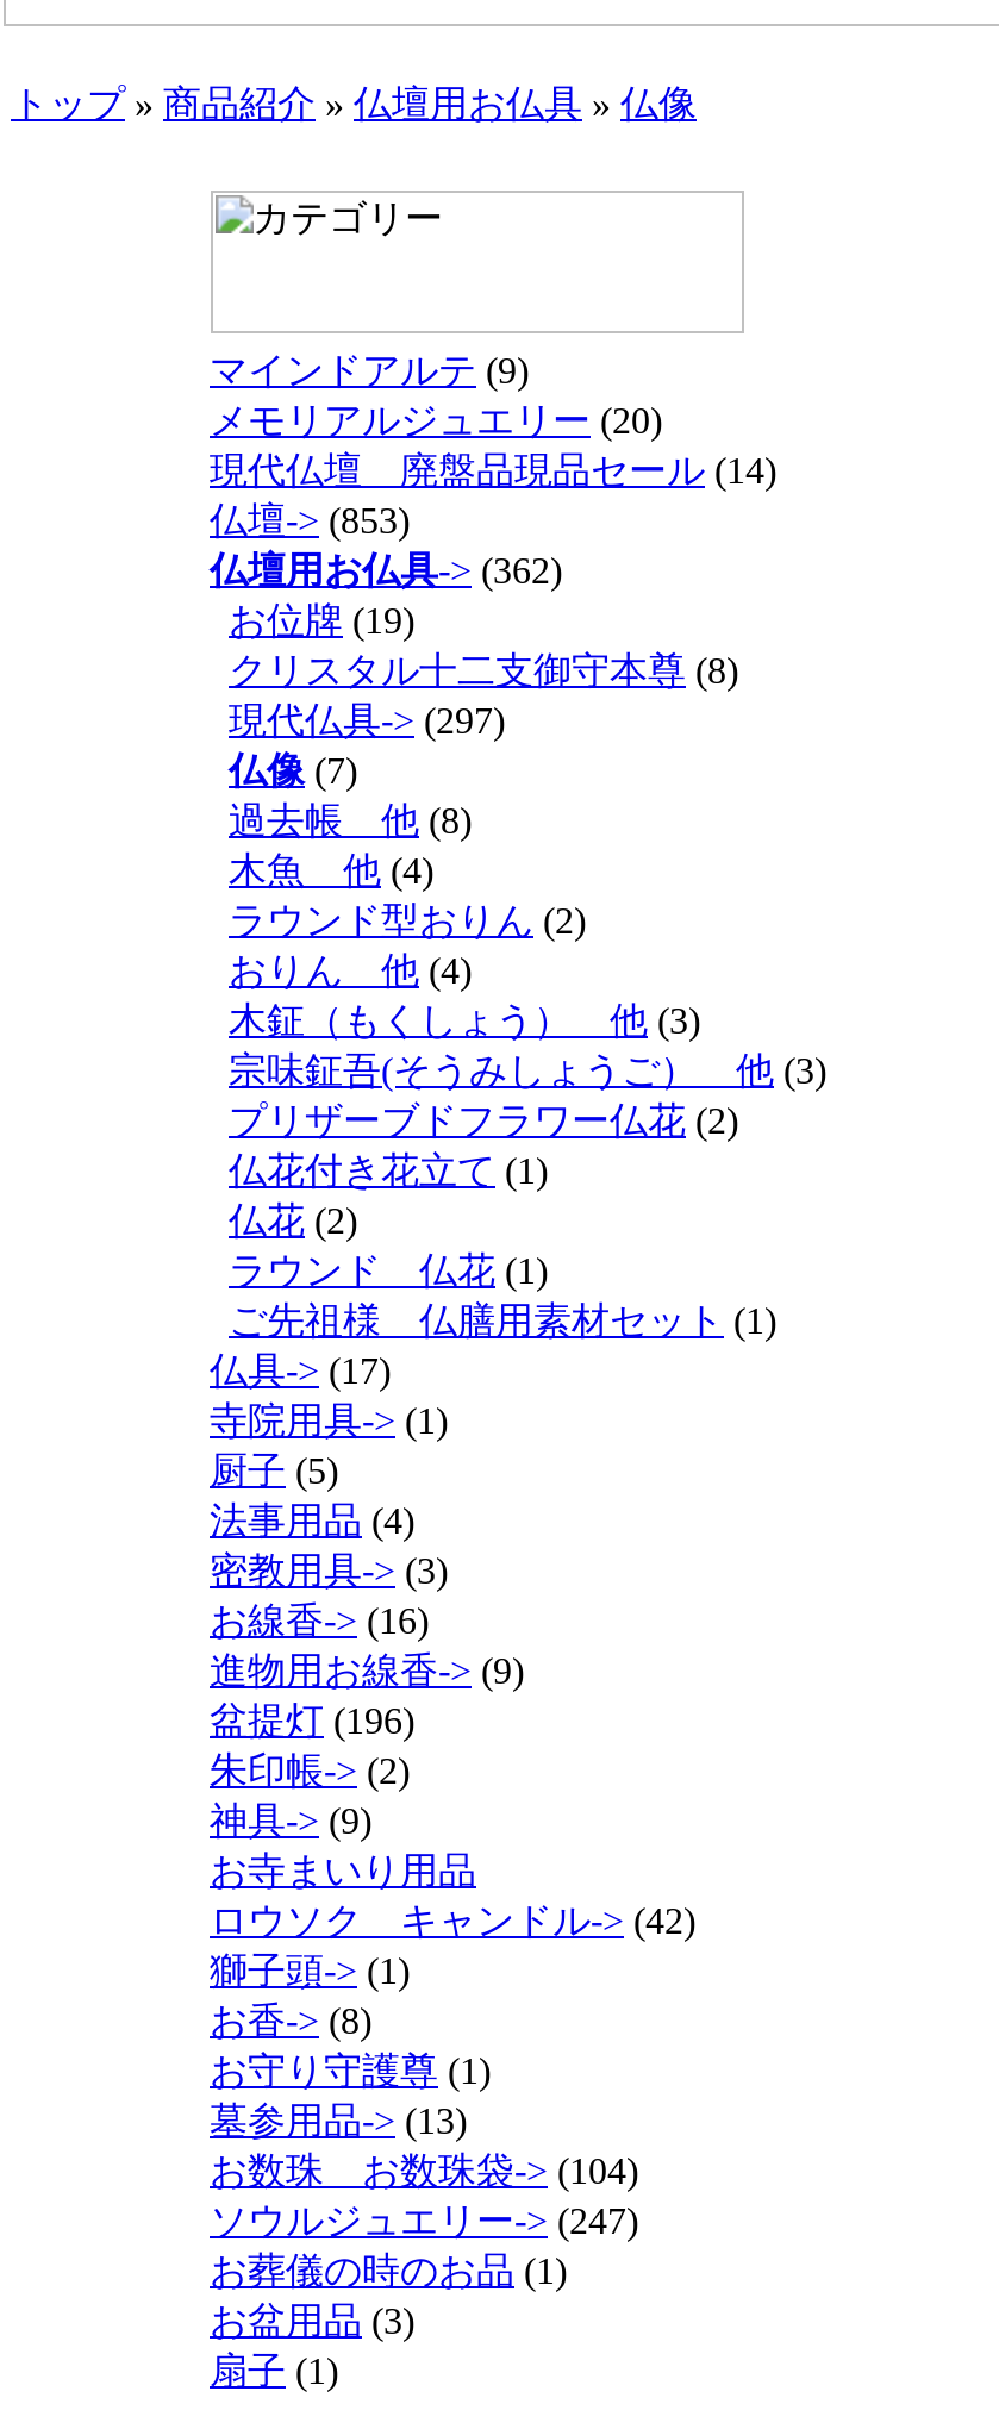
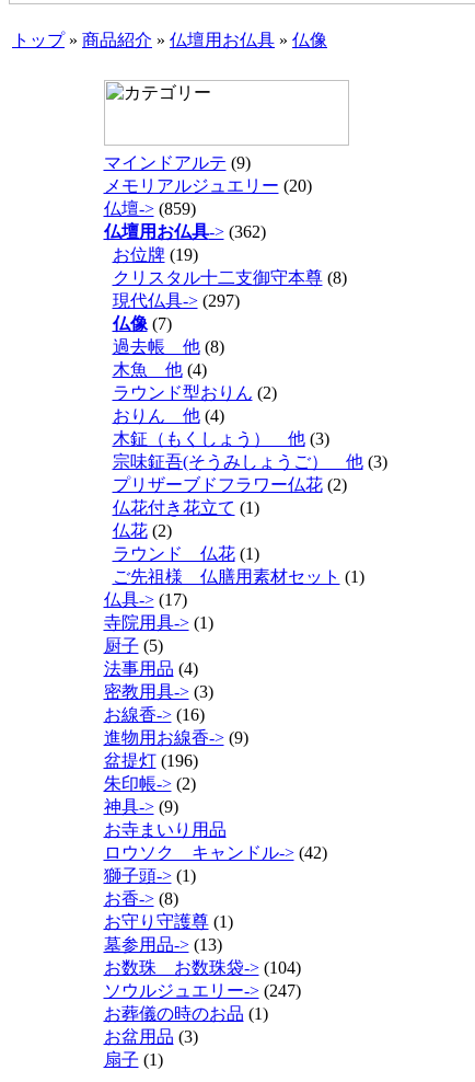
[210,451,776,541] 現代仏壇 廃盤品現品セール(14) | 仏壇-> (853) -> [103,200,195,218] 仏壇-> (859)

